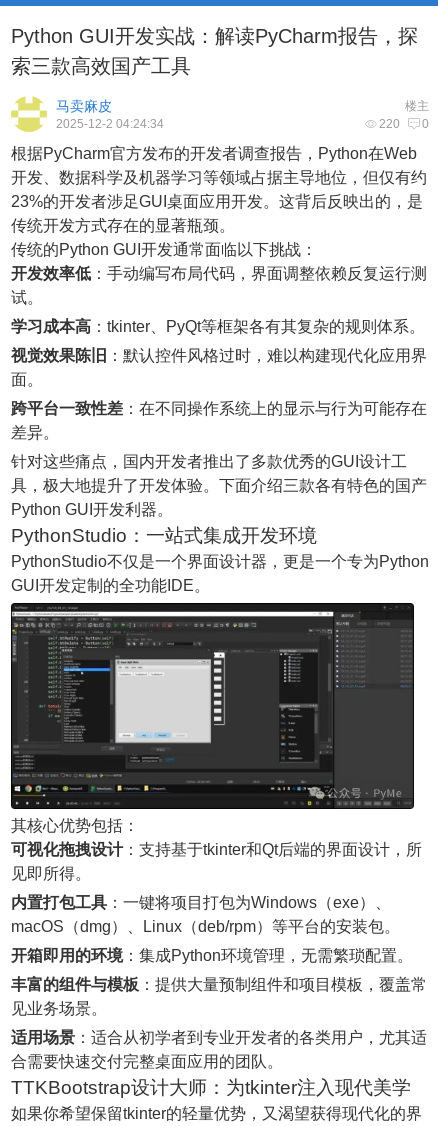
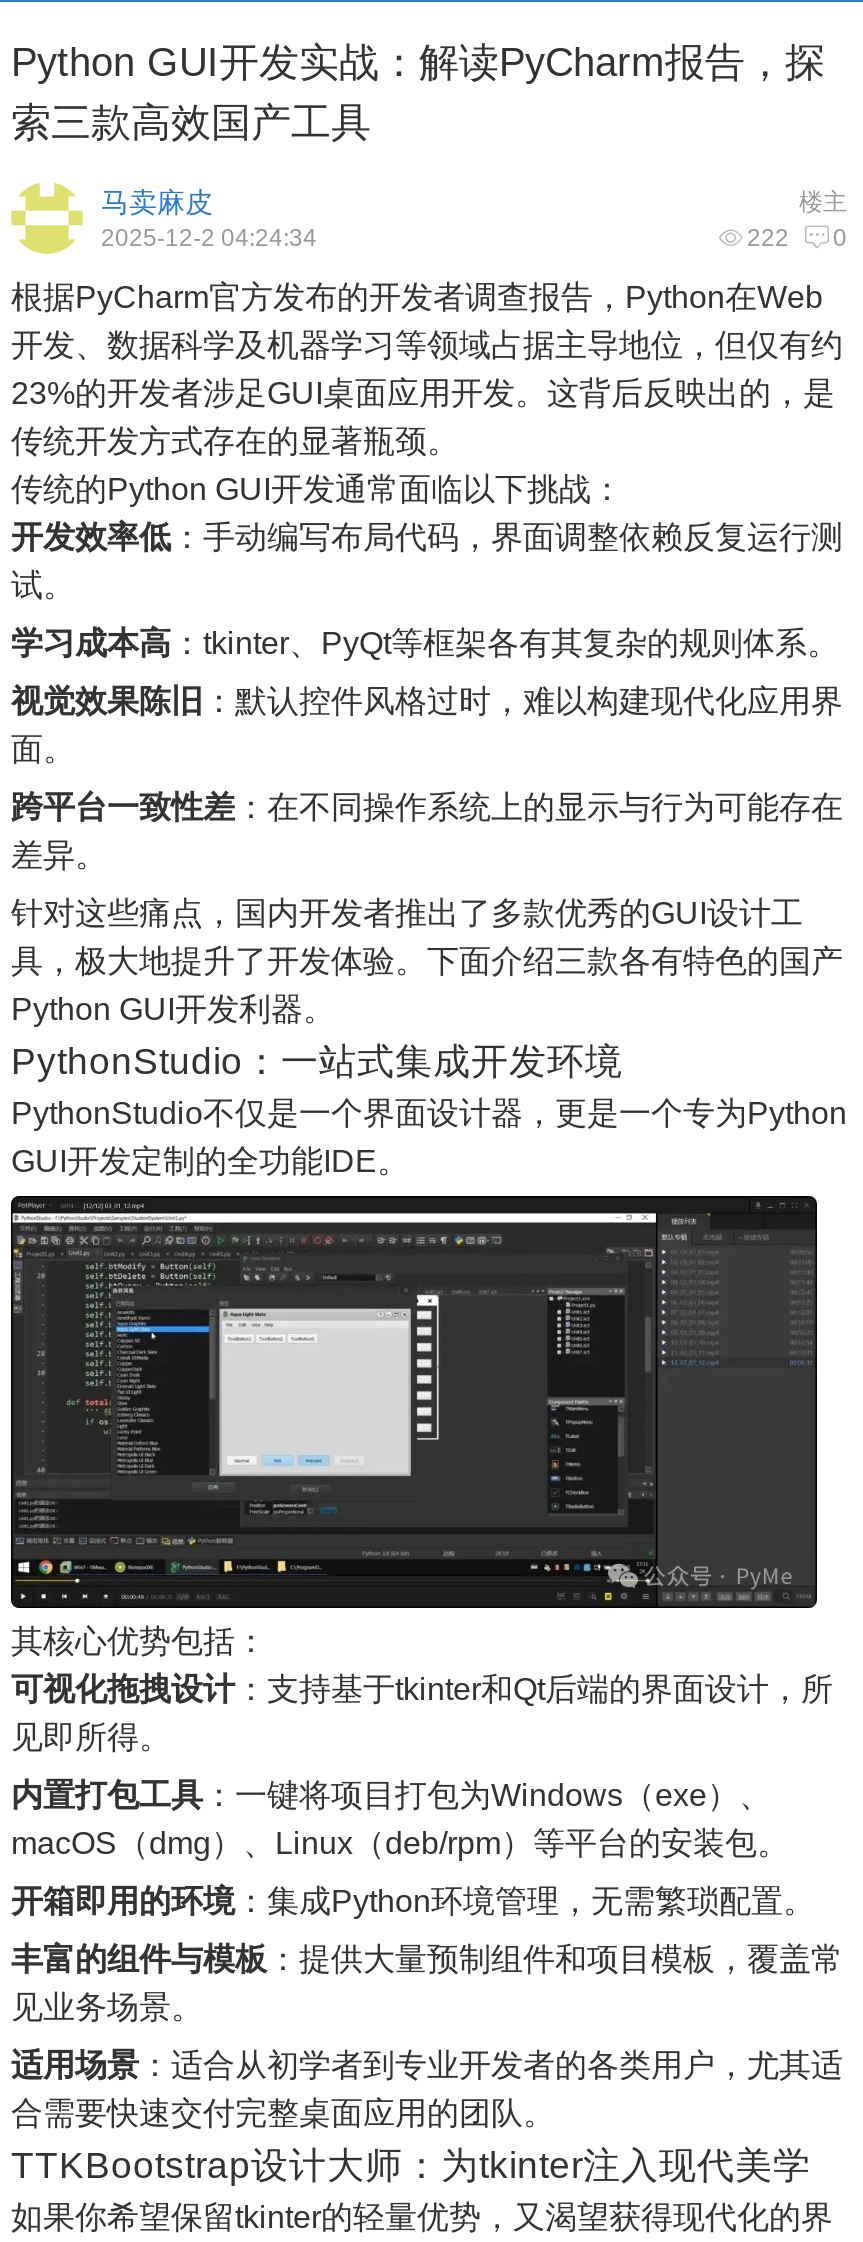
[379,117,429,131] 220 0 -> [747,224,847,252] 222 0

